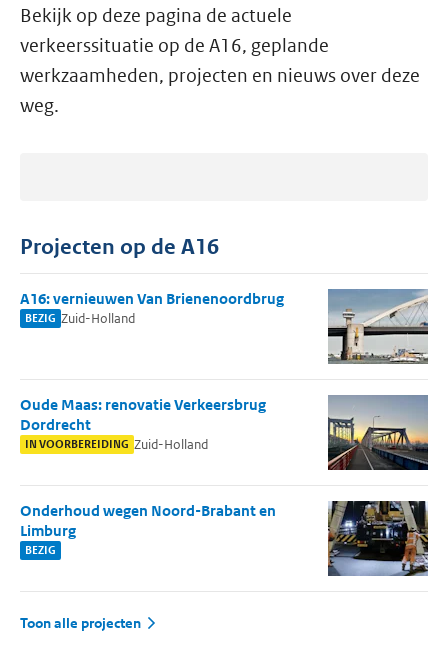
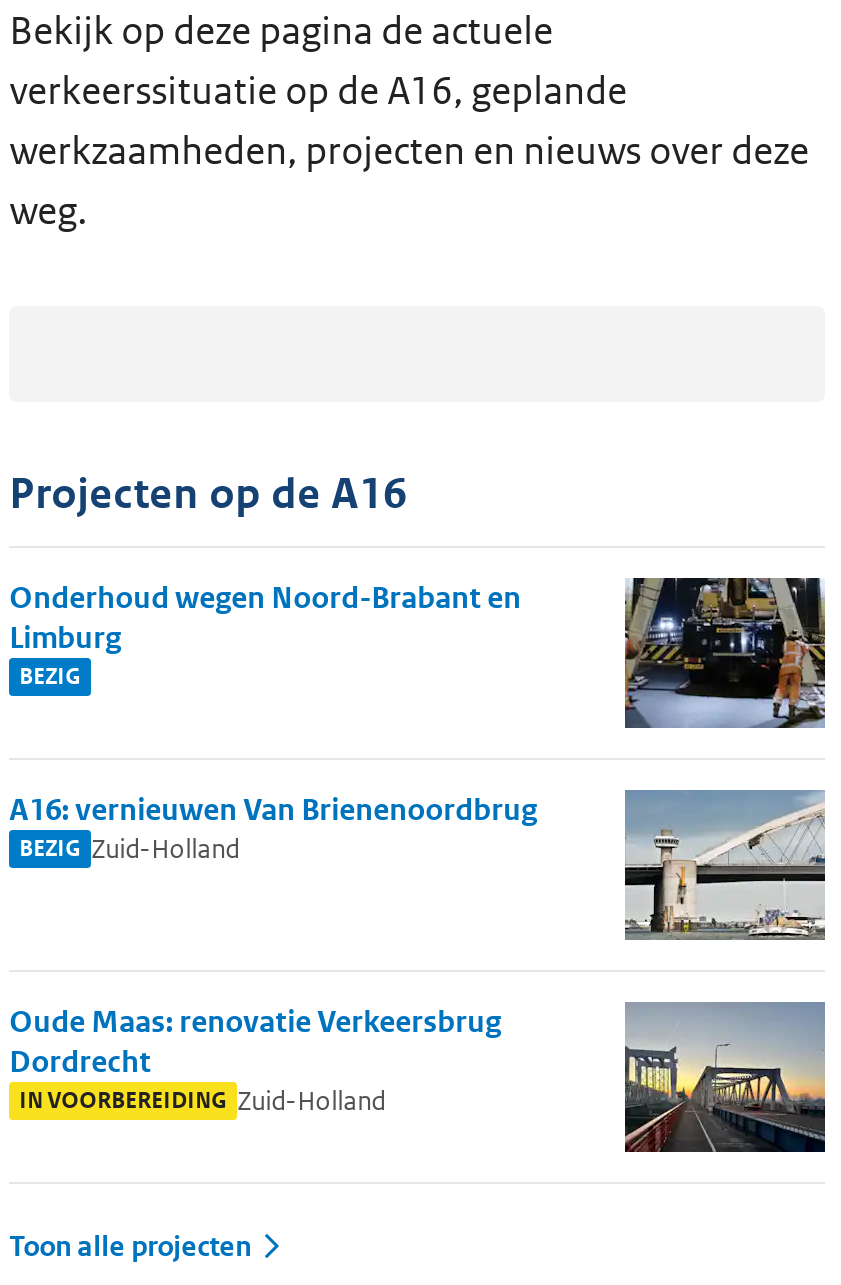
moved [20,289,284,453] -> [9,790,537,1118]: A16: vernieuwen Van Brienenoordbrug | BEZIG Zuid-Holland | Oude Maas: renovatie Verkeersbrug | Dordrecht | IN VOORBEREIDING Zuid-Holland
moved [20,501,276,558] -> [9,578,521,692]: Onderhoud wegen Noord-Brabant en | Limburg | BEZIG

